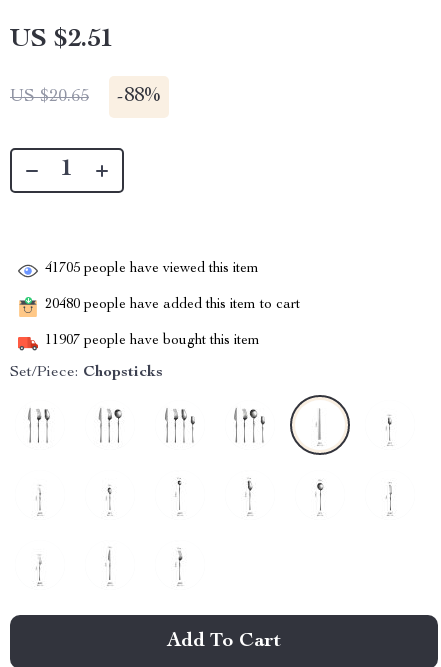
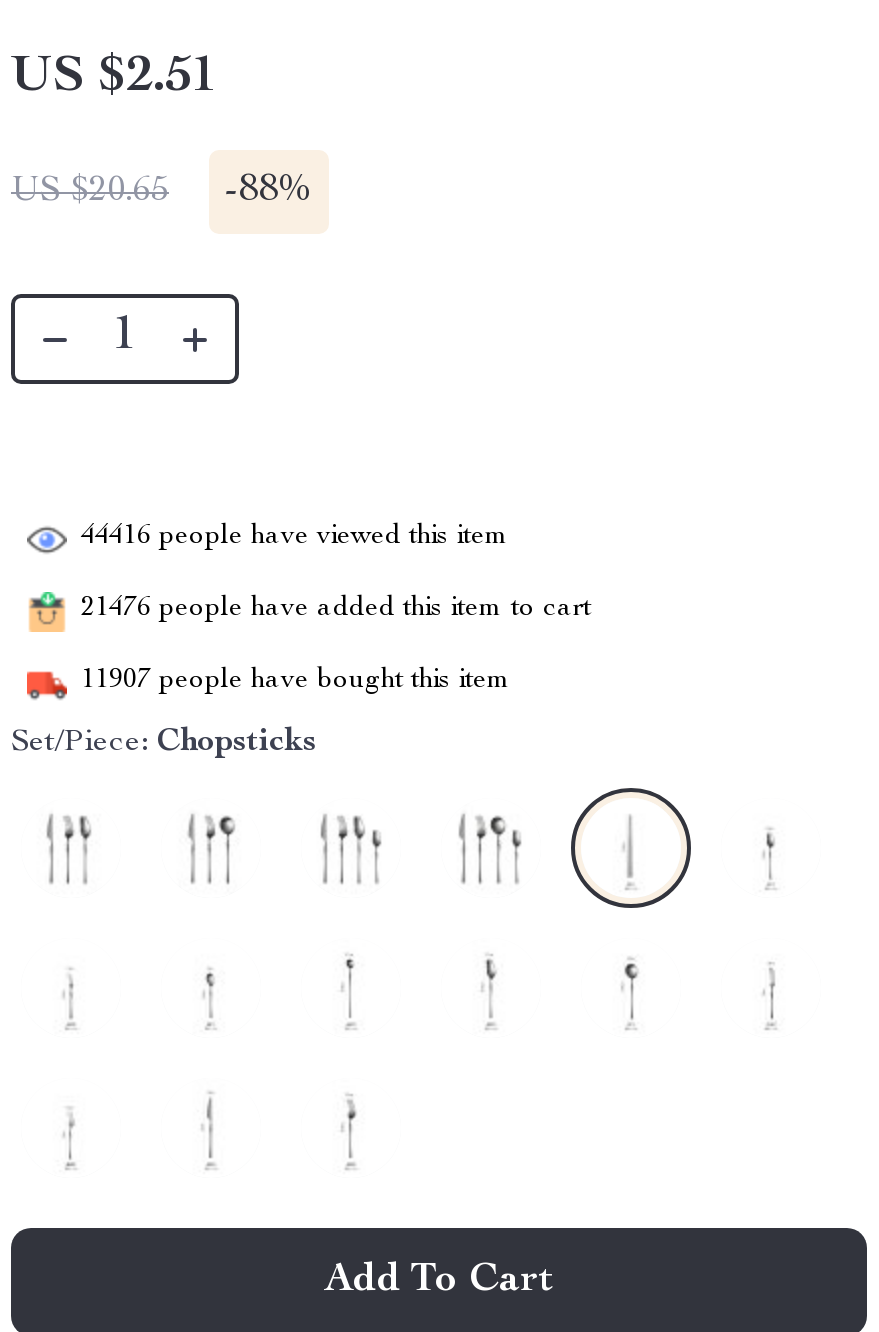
[45,262,259,276] 41705 people have viewed this item -> [81,523,509,551] 44416 people have viewed this item
[45,298,300,312] 20480 people have added this item to cart -> [81,595,591,623] 21476 people have added this item to cart

